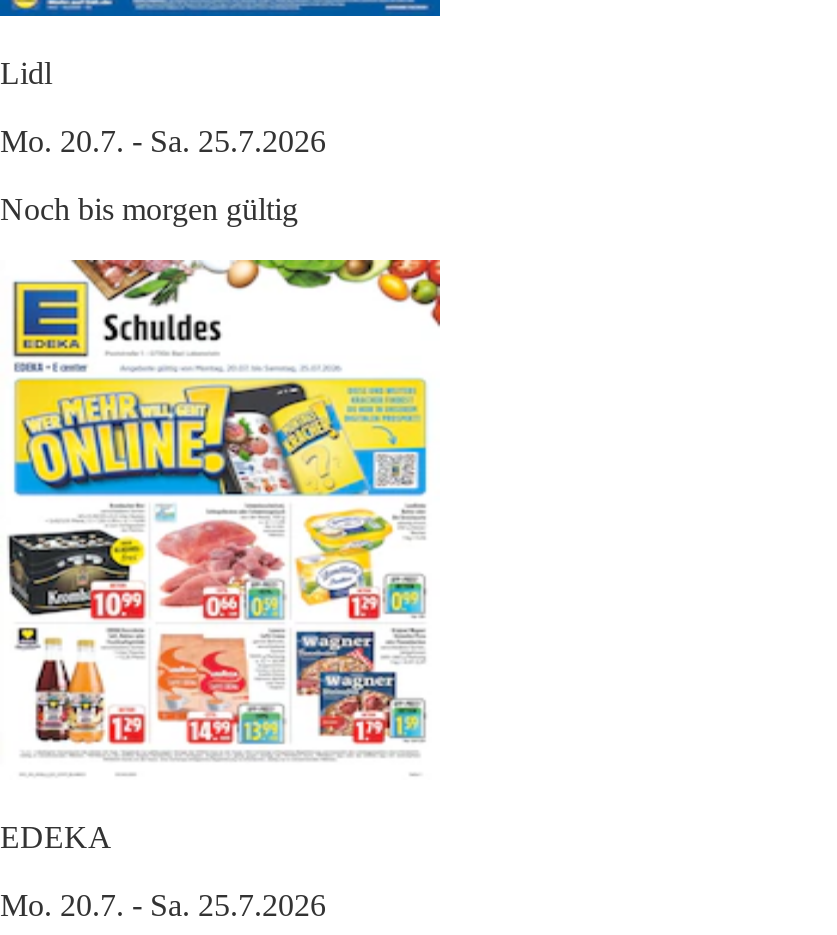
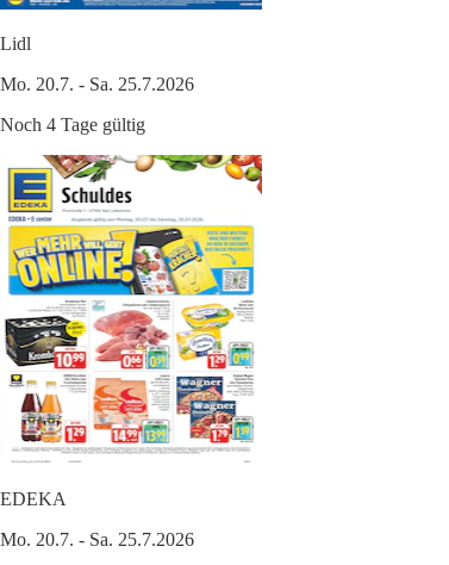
[0,192,298,226] Noch bis morgen gültig -> [0,115,145,135] Noch 4 Tage gültig

